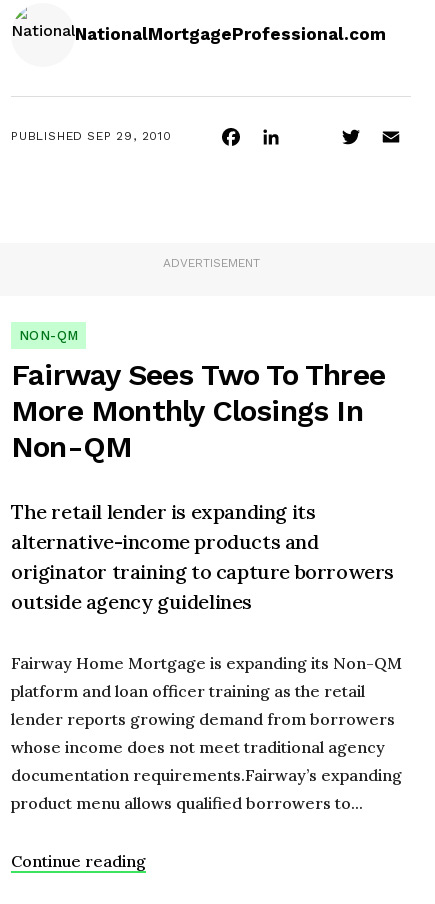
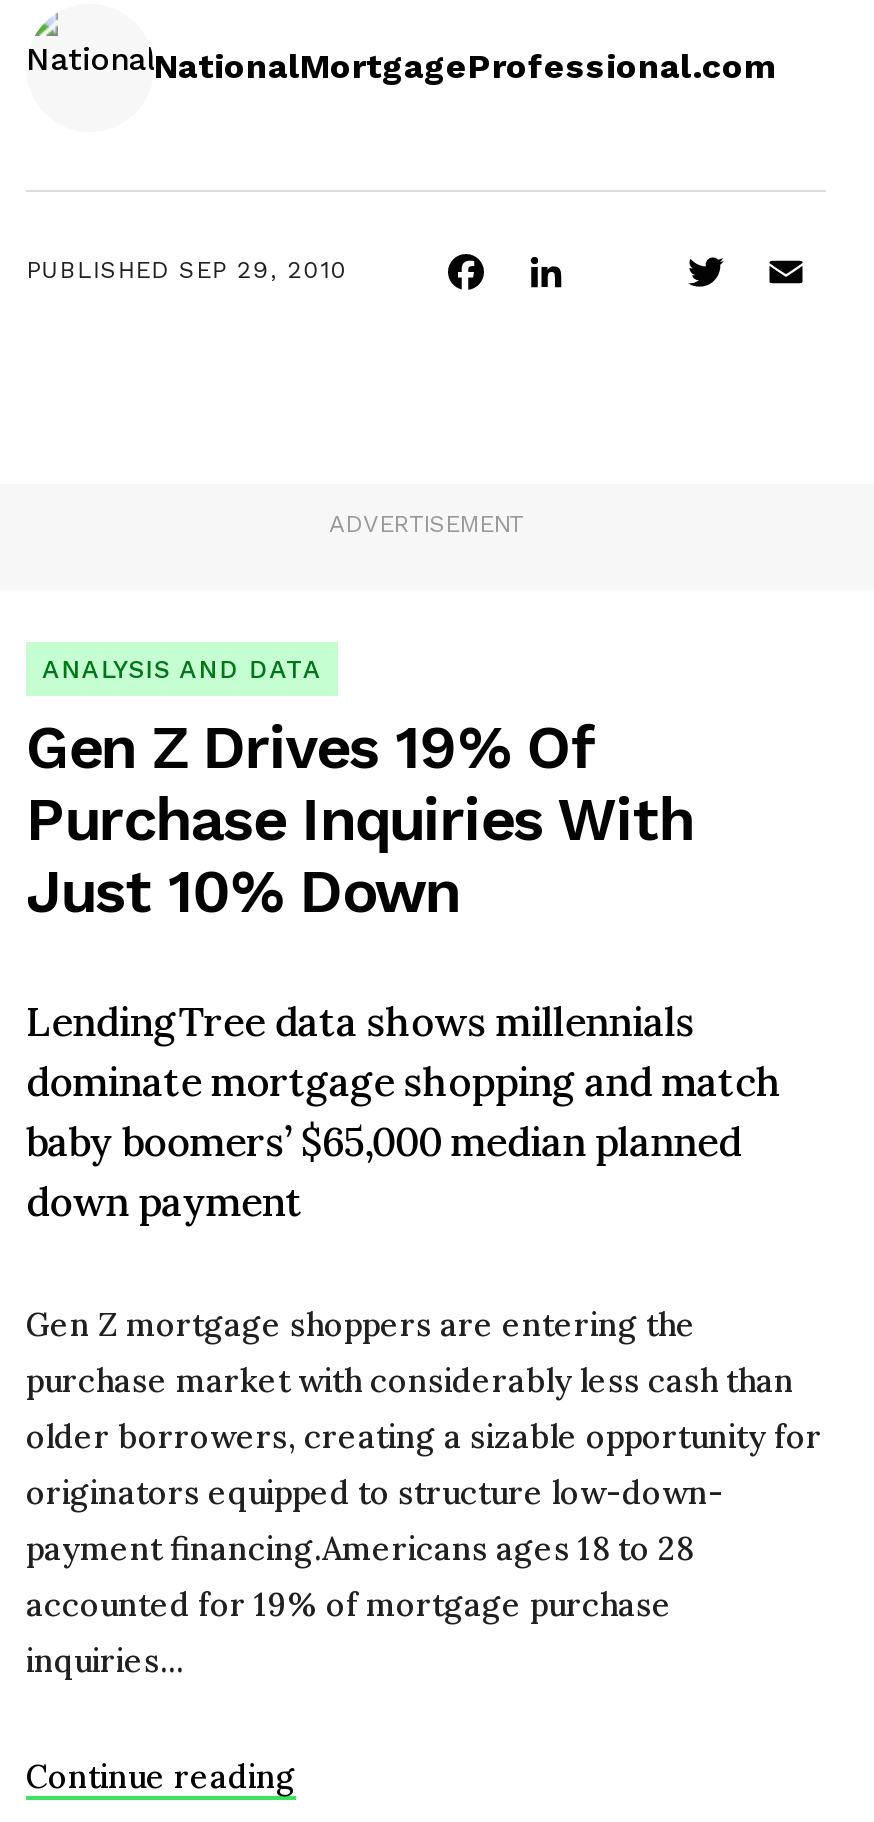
[11,328,385,464] NON-QM | Fairway Sees Two To Three | More Monthly Closings In | Non-QM -> [26,654,693,926] ANALYSIS AND DATA | Gen Z Drives 19% Of | Purchase Inquiries With | Just 10% Down
[11,499,394,614] The retail lender is expanding its | alternative-income products and | originator training to capture borrowers | outside agency guidelines -> [26,996,781,1226] LendingTree data shows millennials | dominate mortgage shopping and match | baby boomers’ $65,000 median planned | down payment
[11,653,402,813] Fairway Home Mortgage is expanding its Non-QM | platform and loan officer training as the retail | lender reports growing demand from borrowers | whose income does not meet traditional agency | documentation requirements.Fairway’s expanding | product menu allows qualified borrowers to... -> [26,1304,822,1680] Gen Z mortgage shoppers are entering the | purchase market with considerably less cash than | older borrowers, creating a sizable opportunity for | originators equipped to structure low-down- | payment financing.Americans ages 18 to 28 | accounted for 19% of mortgage purchase | inquiries...

